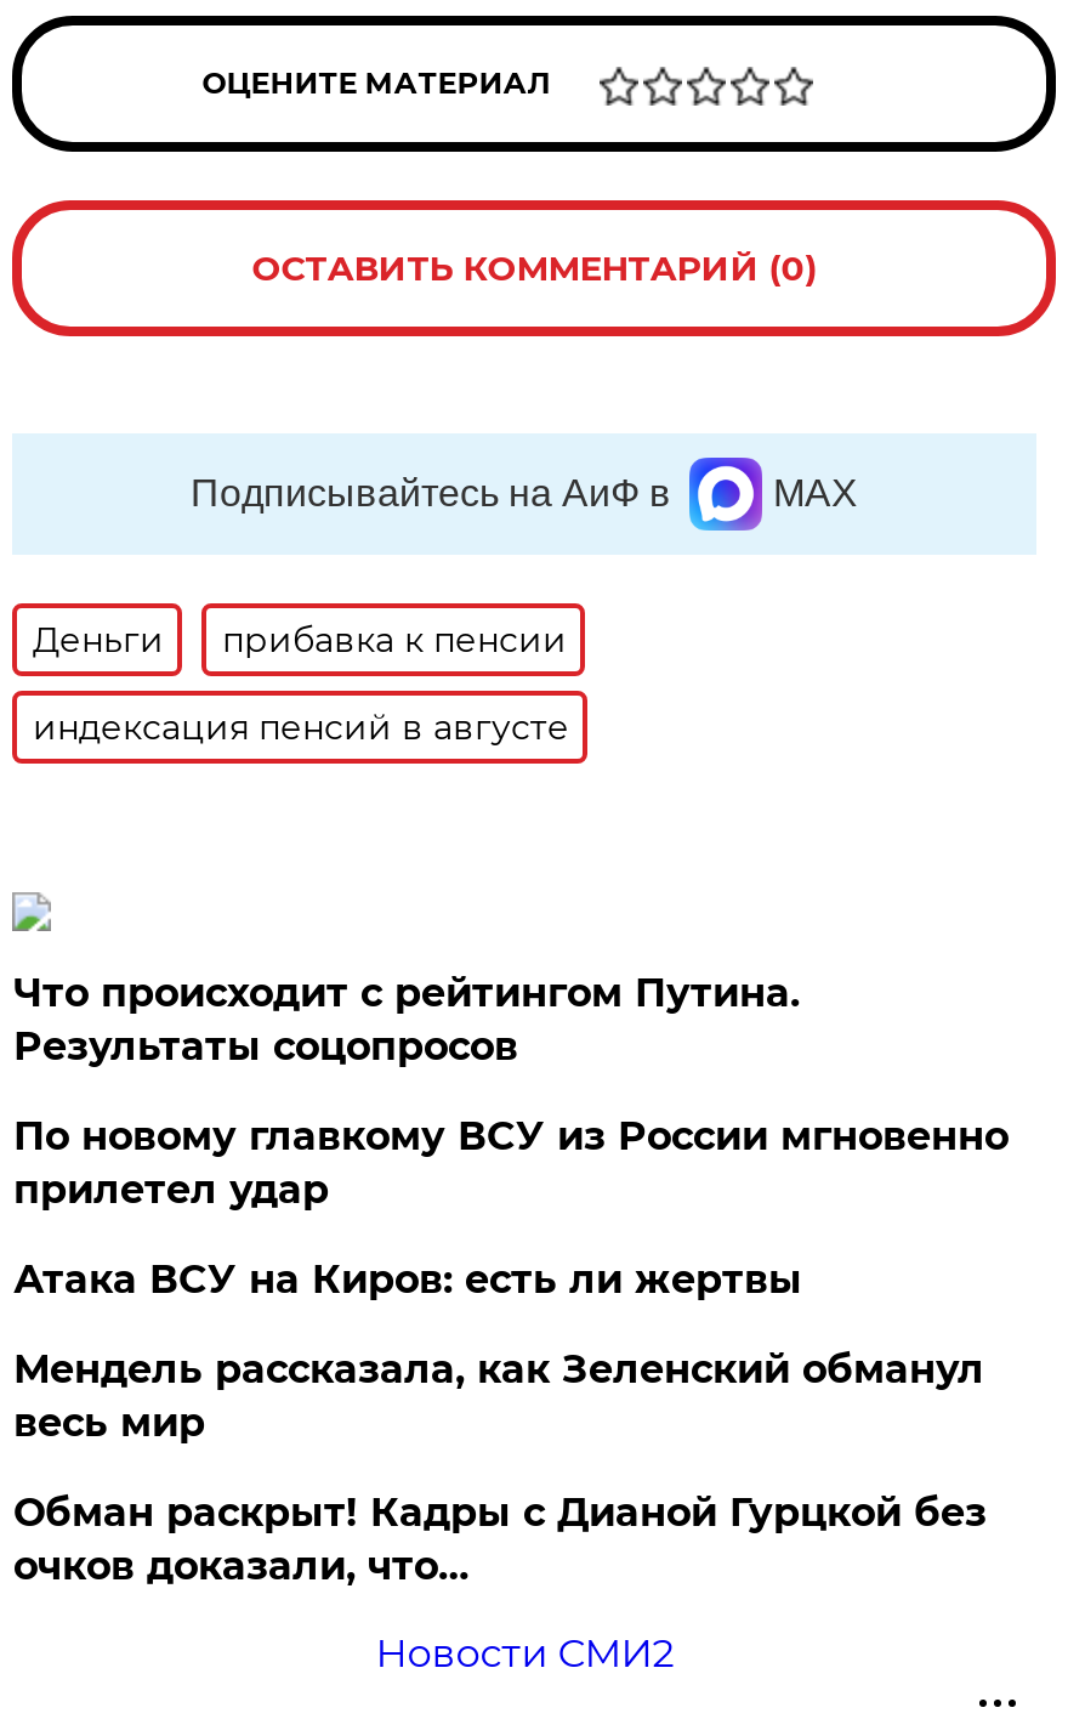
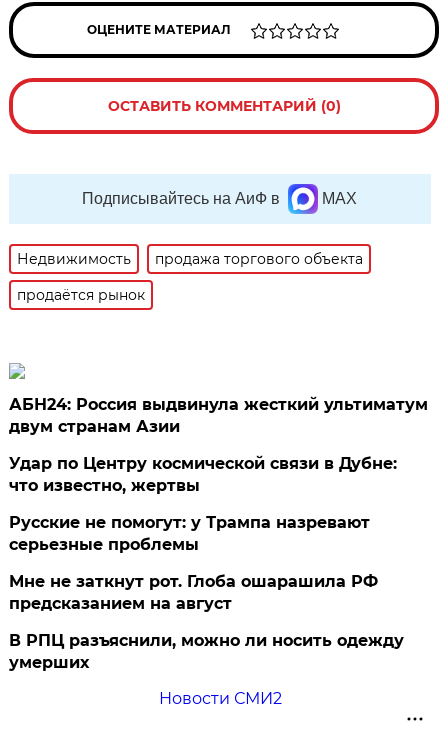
[33,618,567,662] Деньги | прибавка к пенсии -> [17,250,363,268] Недвижимость | продажа торгового объекта
[33,705,569,749] индексация пенсий в августе -> [17,286,145,304] продаётся рынок
[13,970,800,1070] Что происходит с рейтингом Путина. | Результаты соцопросов -> [9,395,428,436] АБН24: Россия выдвинула жесткий ультиматум | двум странам Азии
[13,1113,1008,1213] По новому главкому ВСУ из России мгновенно | прилетел удар -> [9,454,397,495] Удар по Центру космической связи в Дубне: | что известно, жертвы
[13,1256,802,1303] Атака ВСУ на Киров: есть ли жертвы -> [9,513,370,554] Русские не помогут: у Трампа назревают | серьезные проблемы
[13,1346,984,1446] Мендель рассказала, как Зеленский обманул | весь мир -> [9,572,378,613] Мне не заткнут рот. Глоба ошарашила РФ | предсказанием на август
[13,1490,986,1589] Обман раскрыт! Кадры с Дианой Гурцкой без | очков доказали, что… -> [9,631,404,672] В РПЦ разъяснили, можно ли носить одежду | умерших

